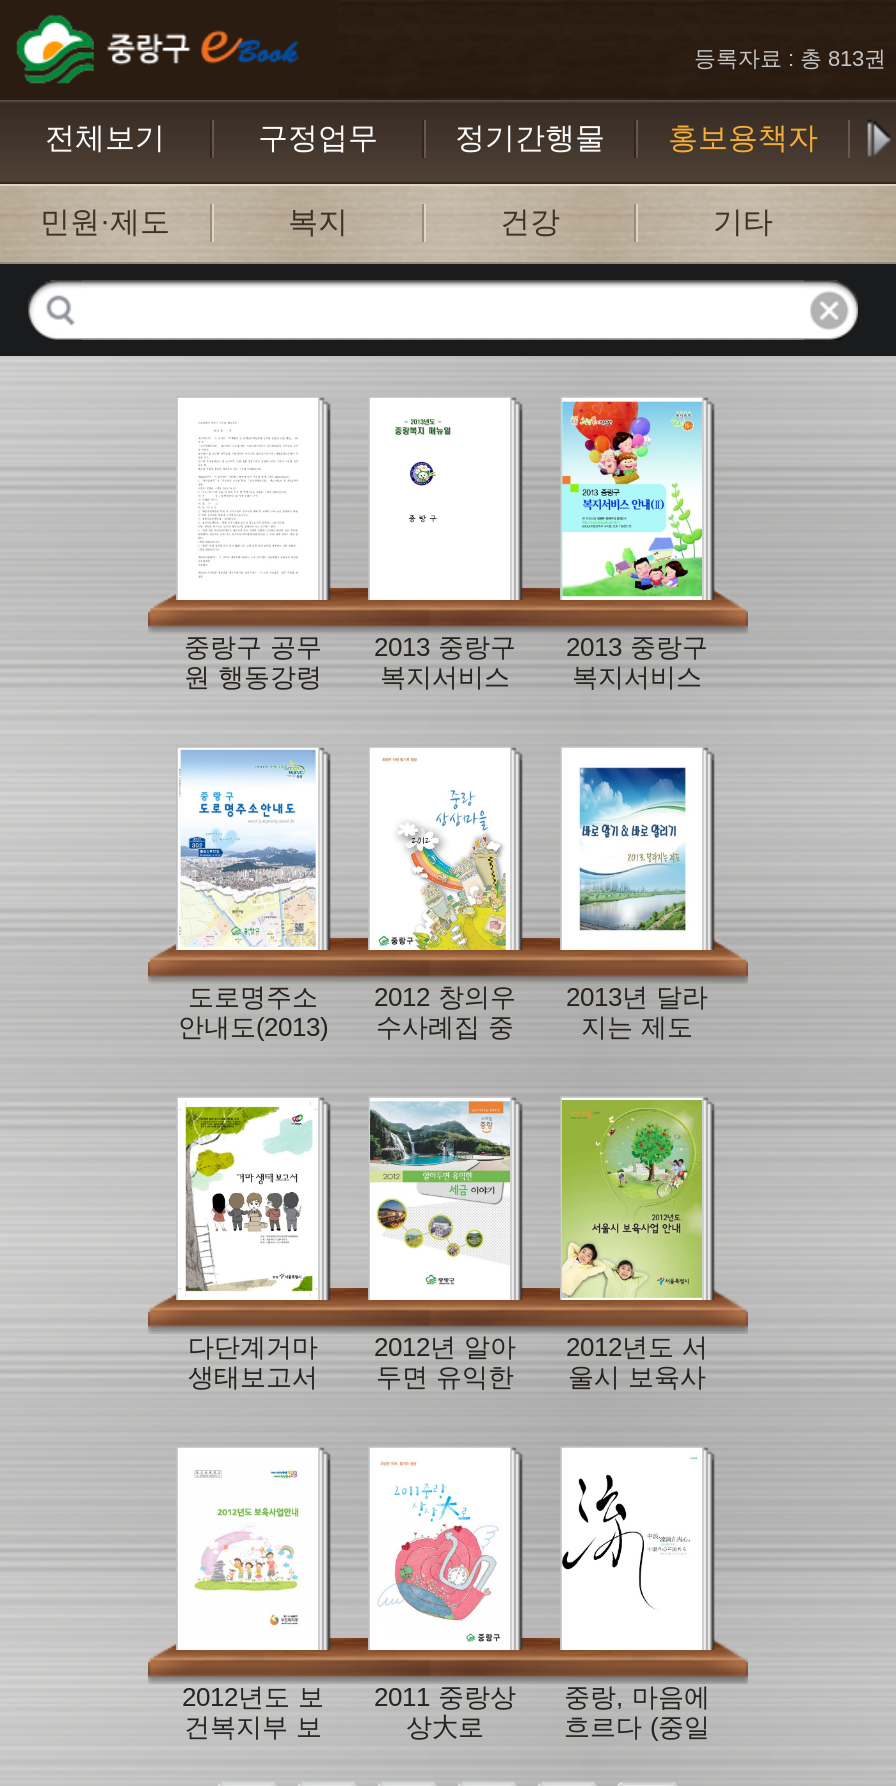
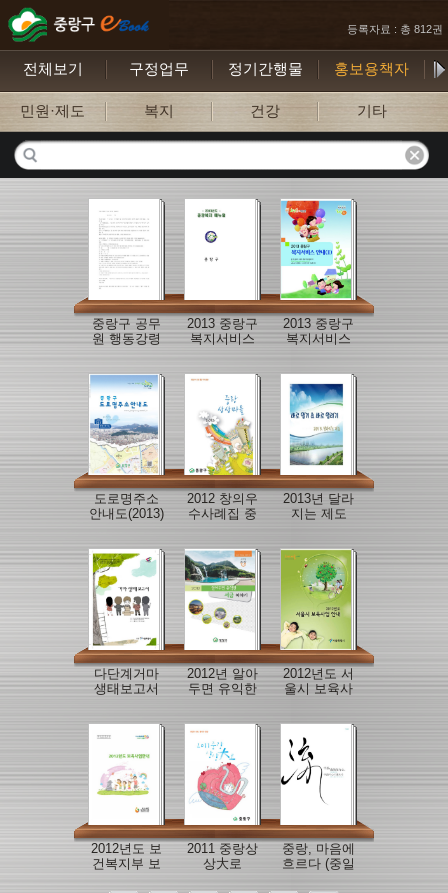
[694,46,886,70] 등록자료 : 총 813권 -> [347,23,443,35] 등록자료 : 총 812권

